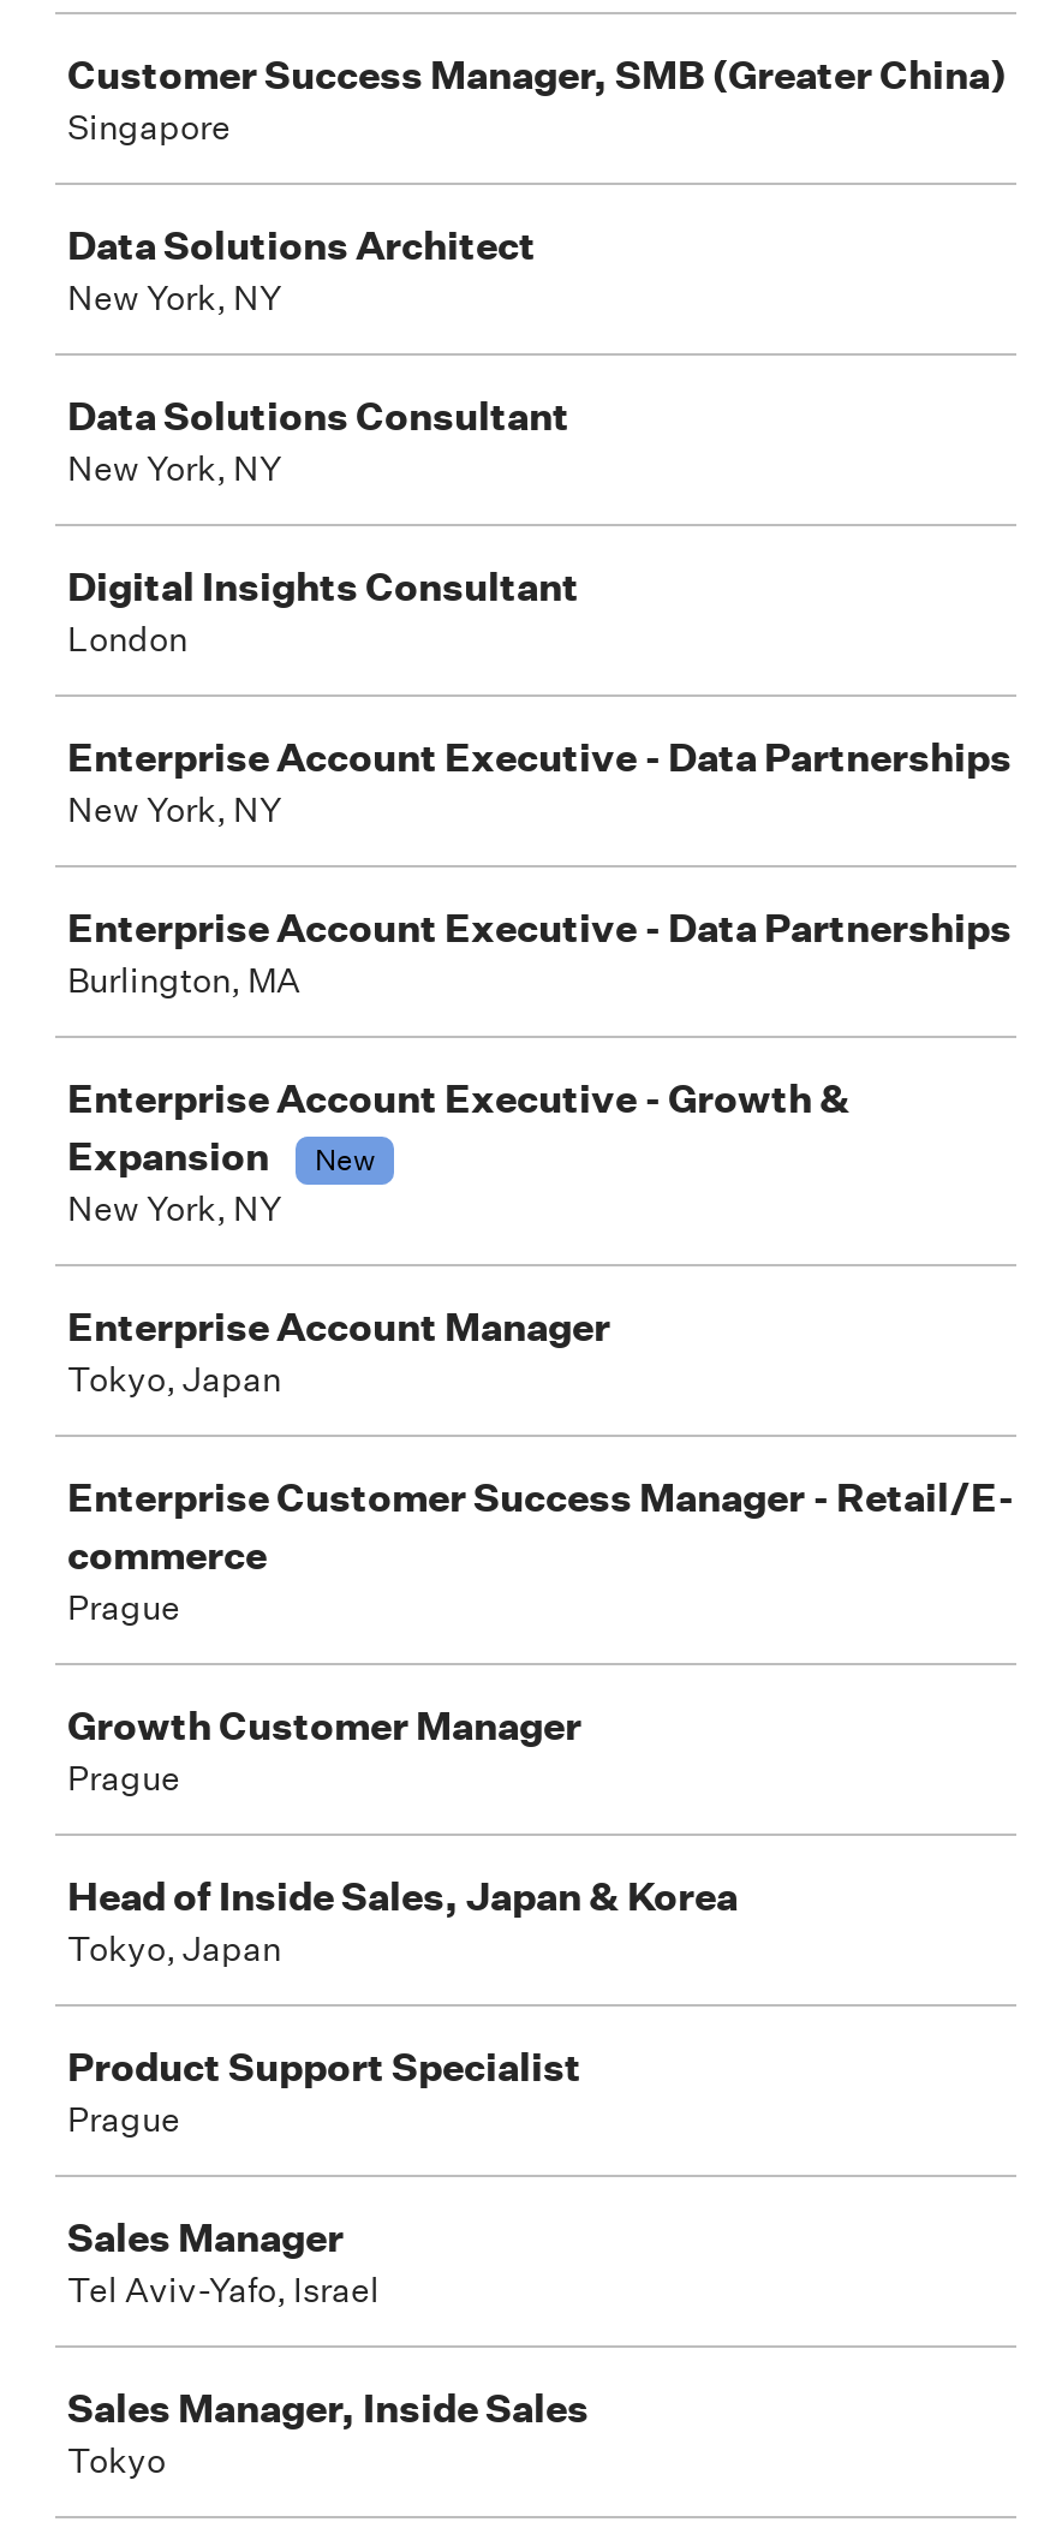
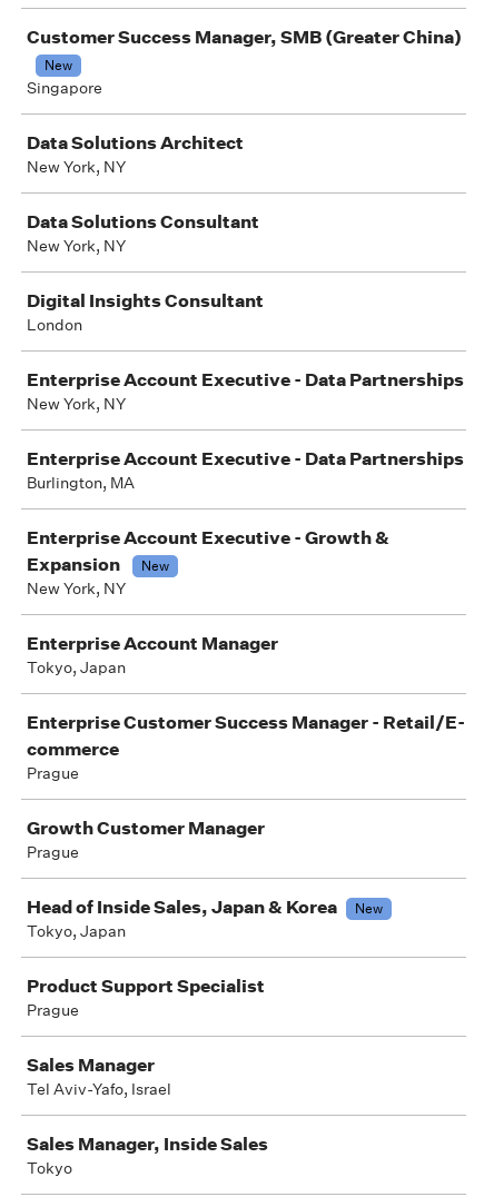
none -> [45,56,72,75] New
none -> [355,899,383,918] New

